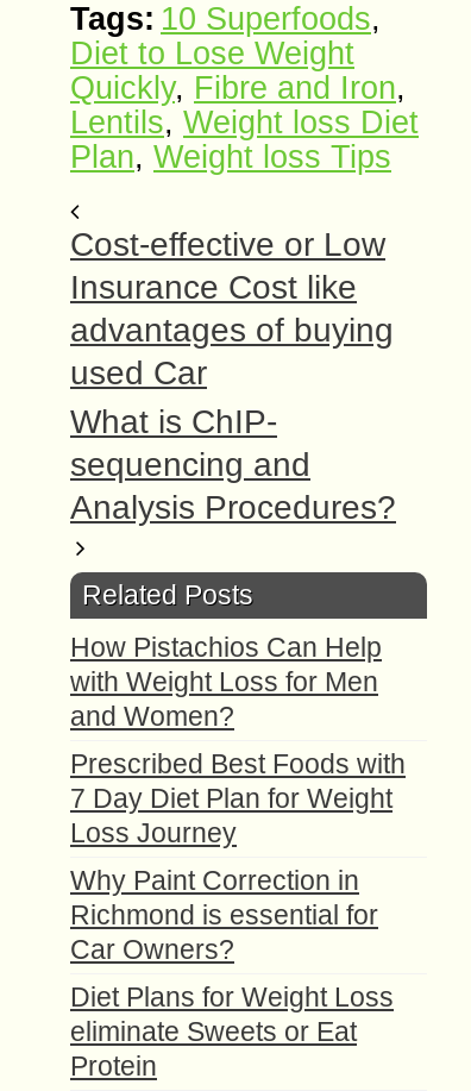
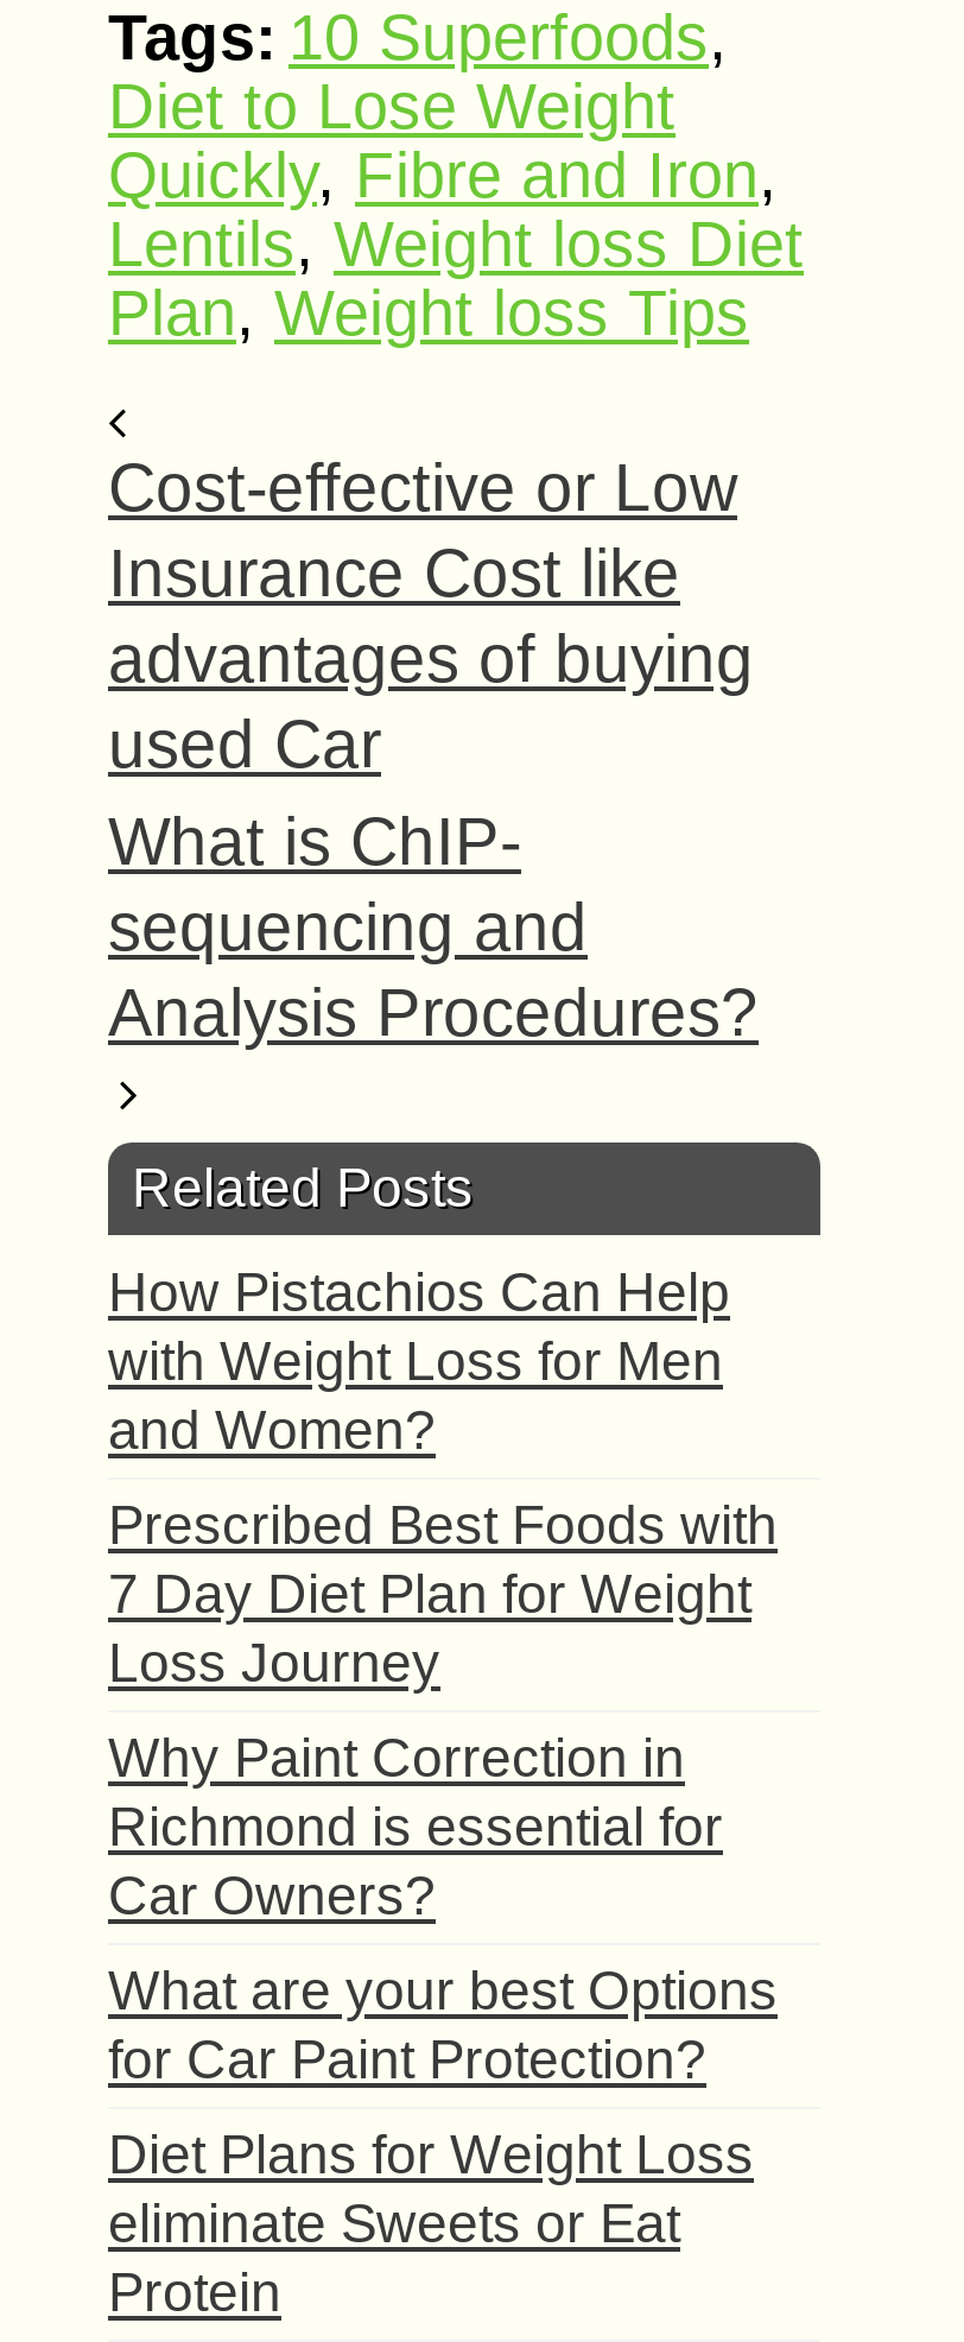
none -> [108,1960,778,2090] What are your best Options | for Car Paint Protection?

